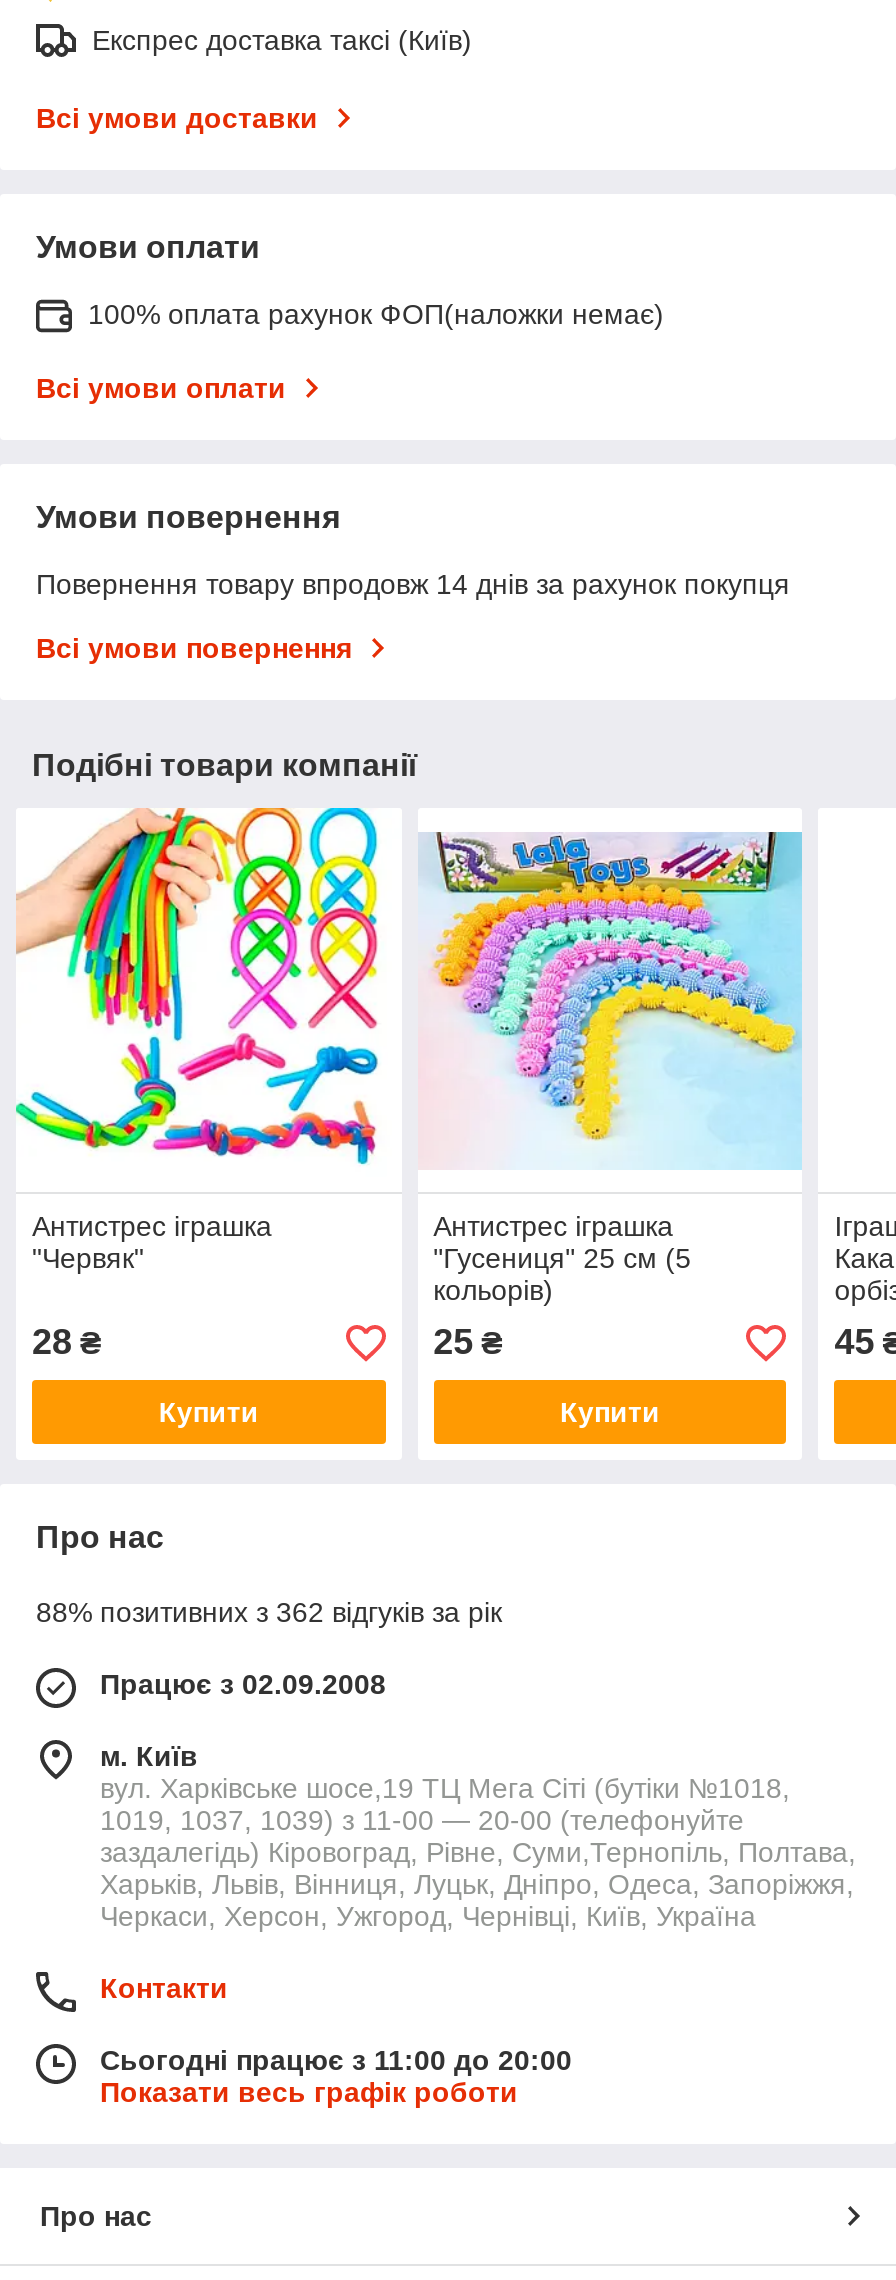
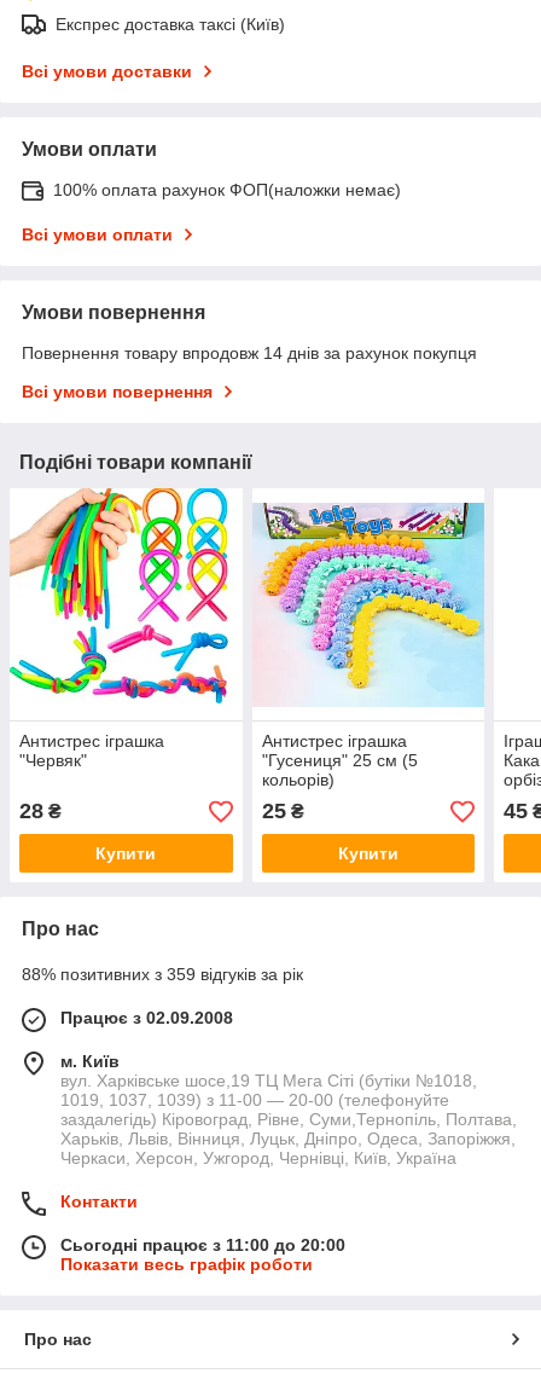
[36,1597,502,1629] 88% позитивних з 362 відгуків за рік -> [22,965,303,984] 88% позитивних з 359 відгуків за рік

